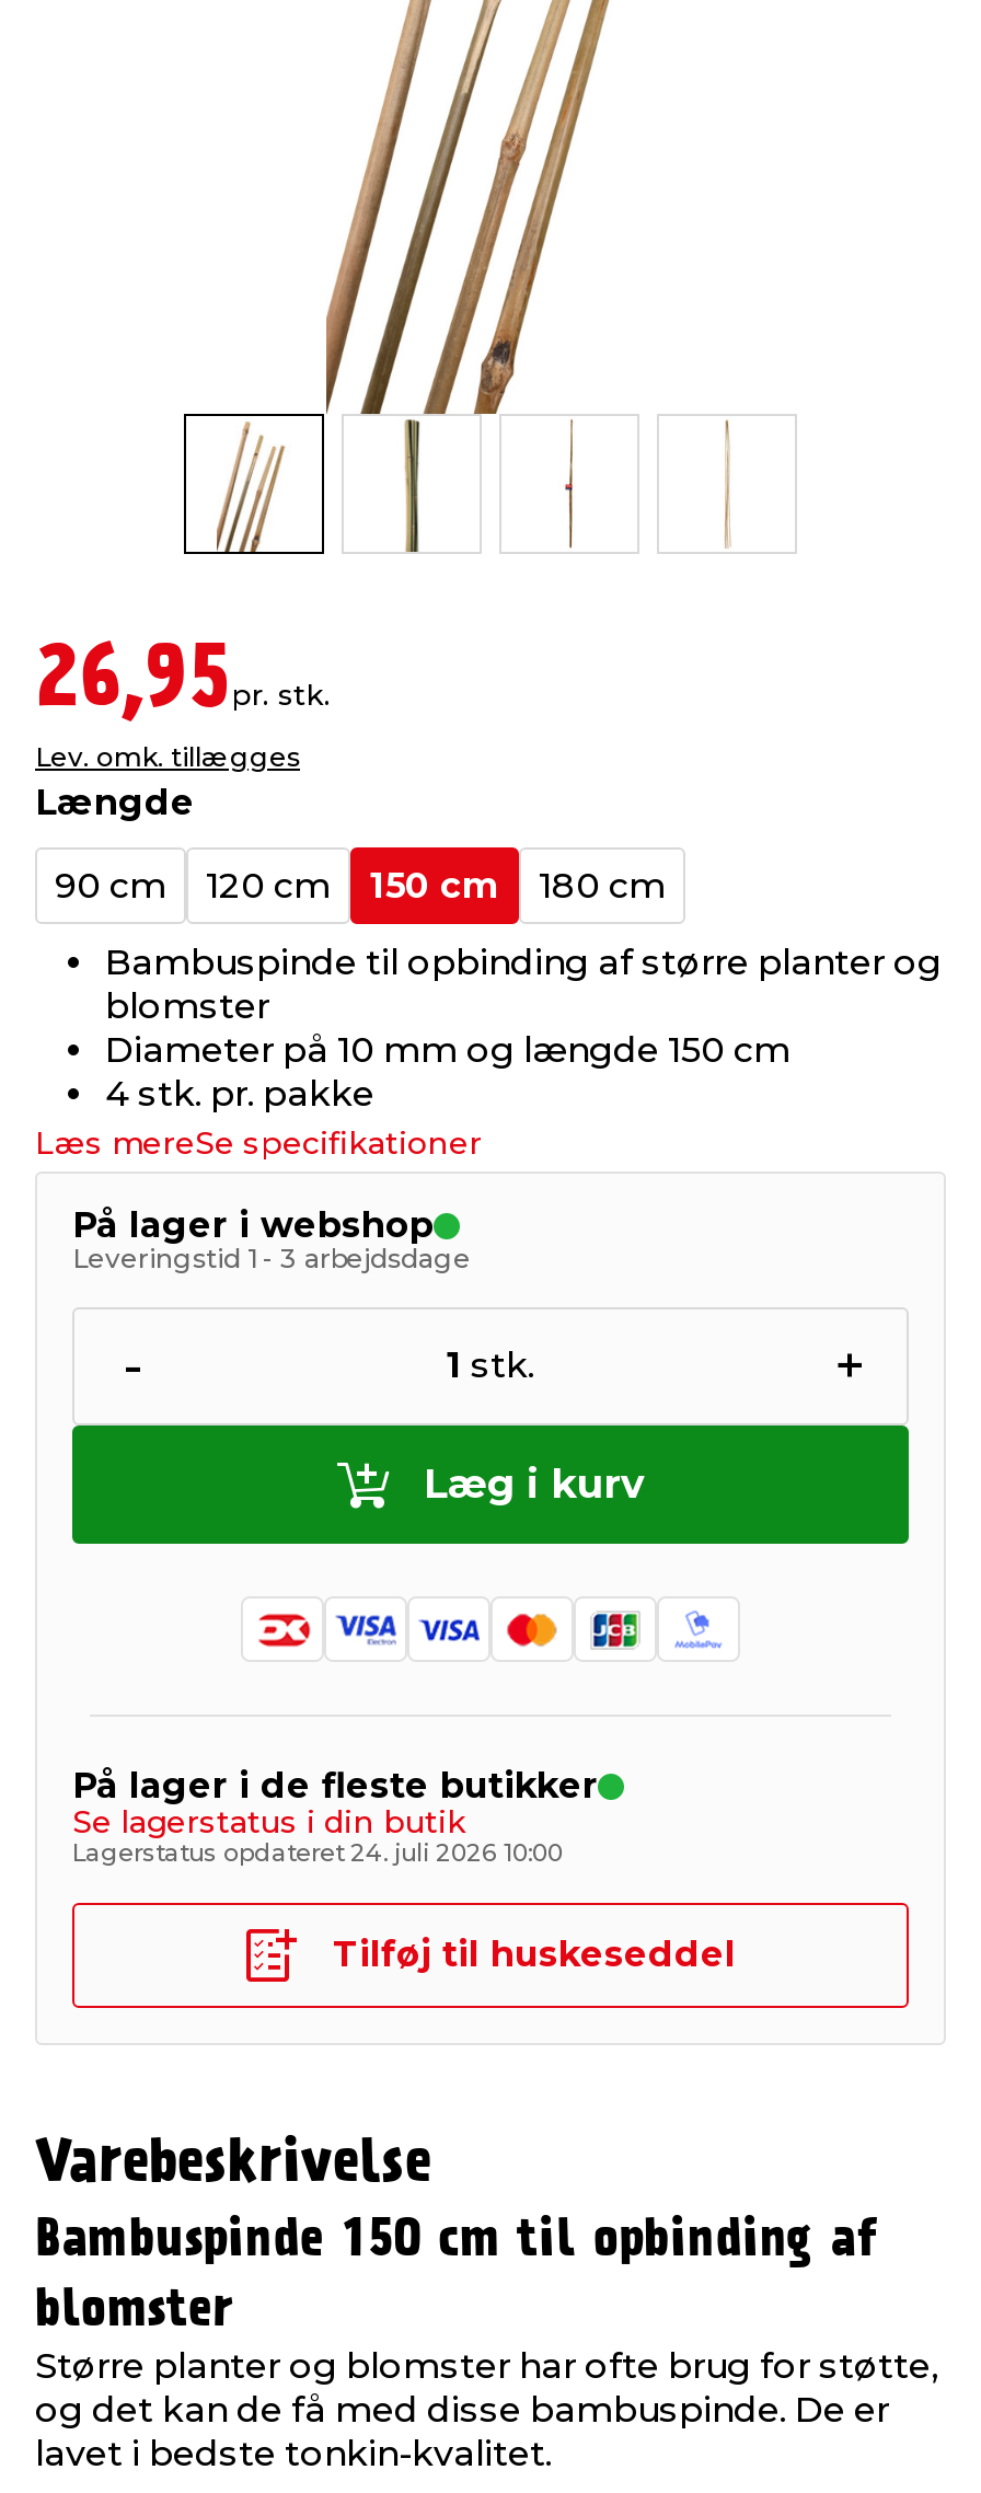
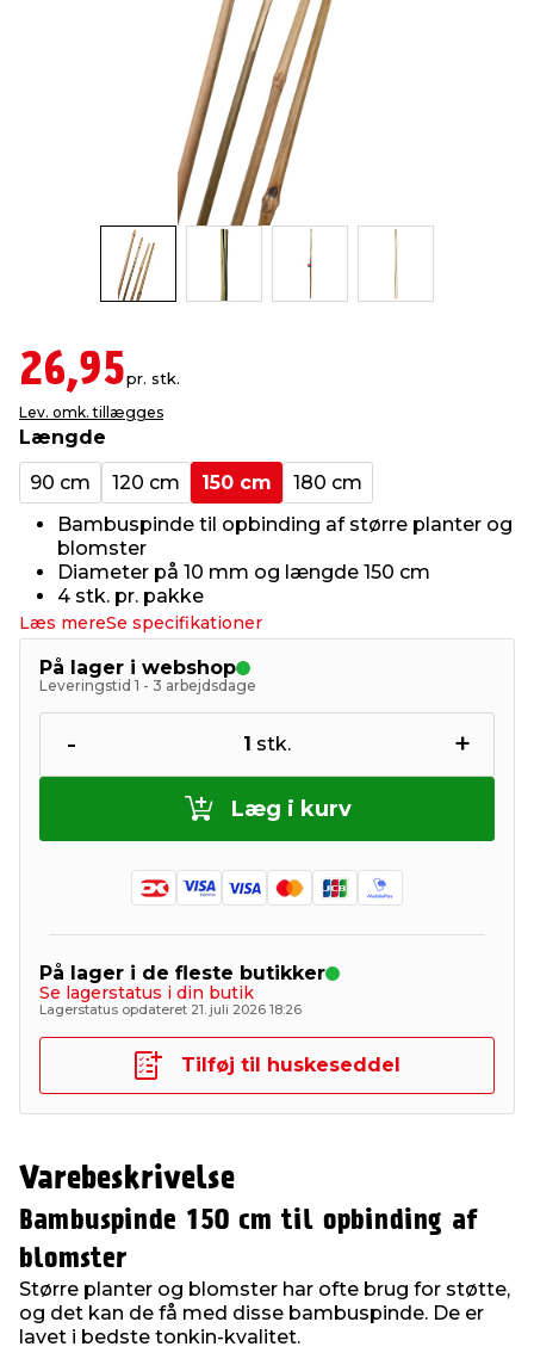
[72,1837,563,1868] Lagerstatus opdateret 24. juli 2026 10:00 -> [39,1001,302,1018] Lagerstatus opdateret 21. juli 2026 18:26

